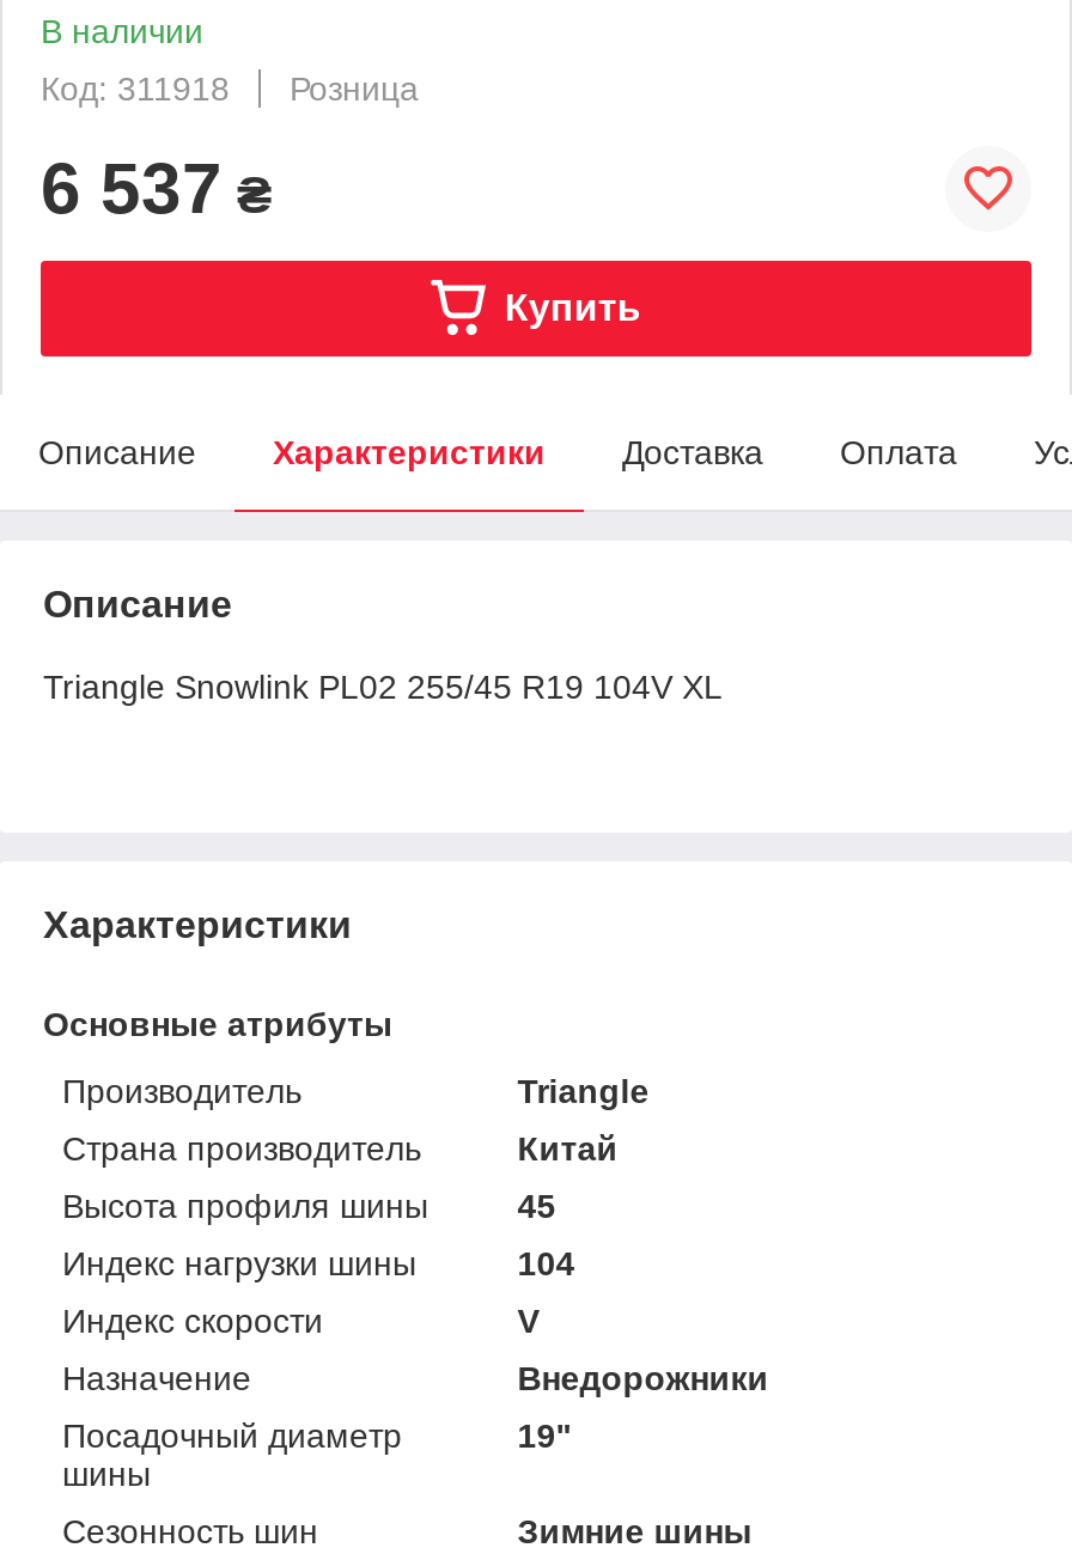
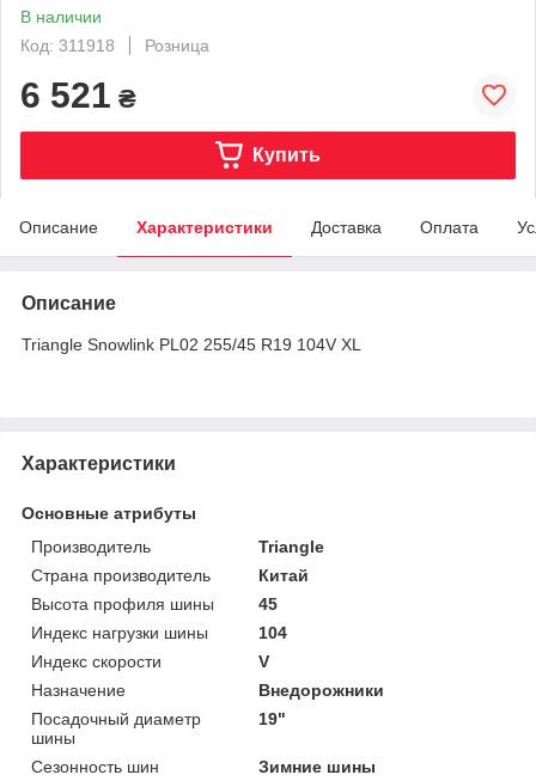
[41,148,273,227] 6 537 ₴ -> [20,75,136,115] 6 521 ₴

